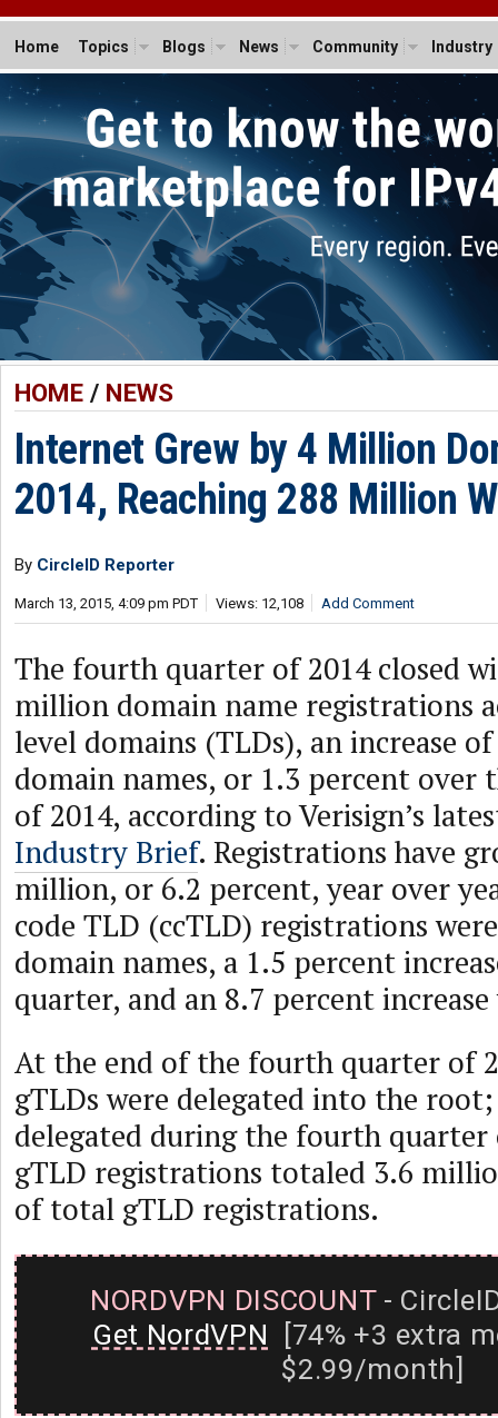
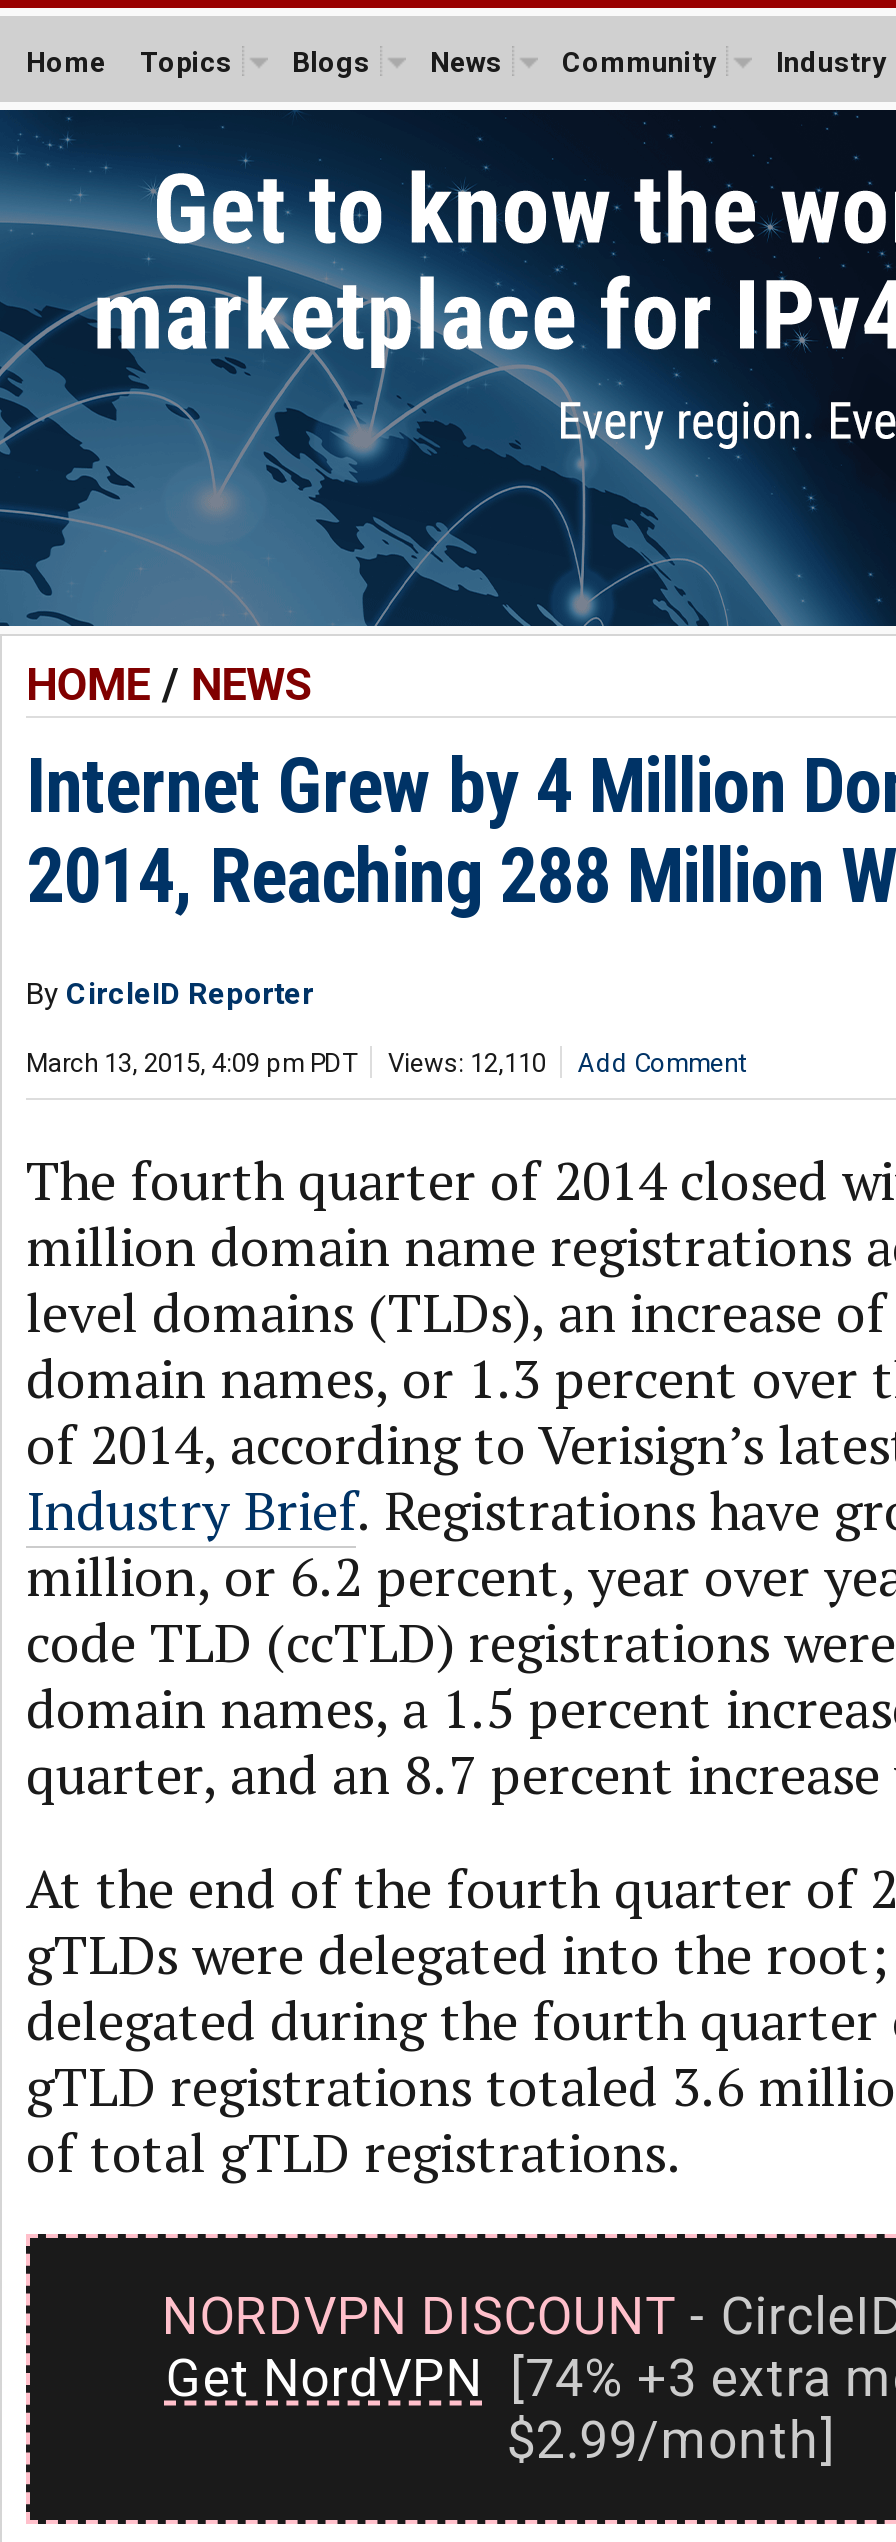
[14,595,415,612] March 13, 2015, 4:09 pm PDT Views: 12,108 Add Comment -> [26,1048,746,1078] March 13, 2015, 4:09 pm PDT Views: 12,110 Add Comment

